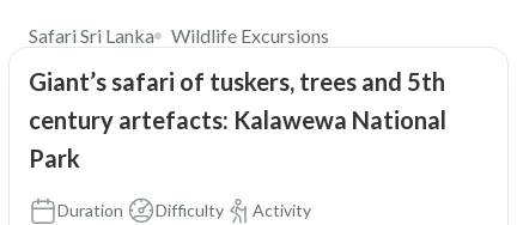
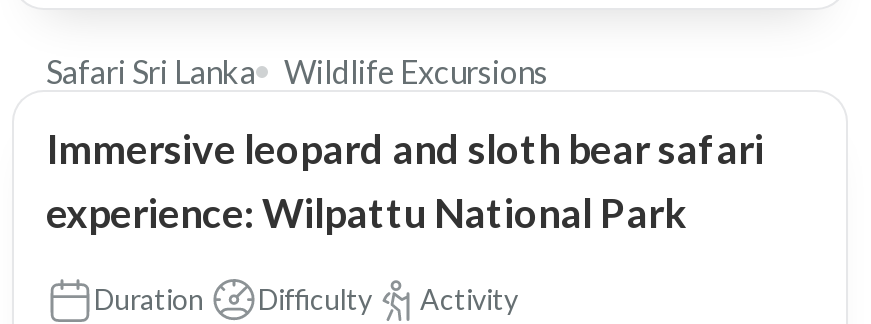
[29,67,446,172] Giant’s safari of tuskers, trees and 5th | century artefacts: Kalawewa National | Park -> [46,124,764,236] Immersive leopard and sloth bear safari | experience: Wilpattu National Park

